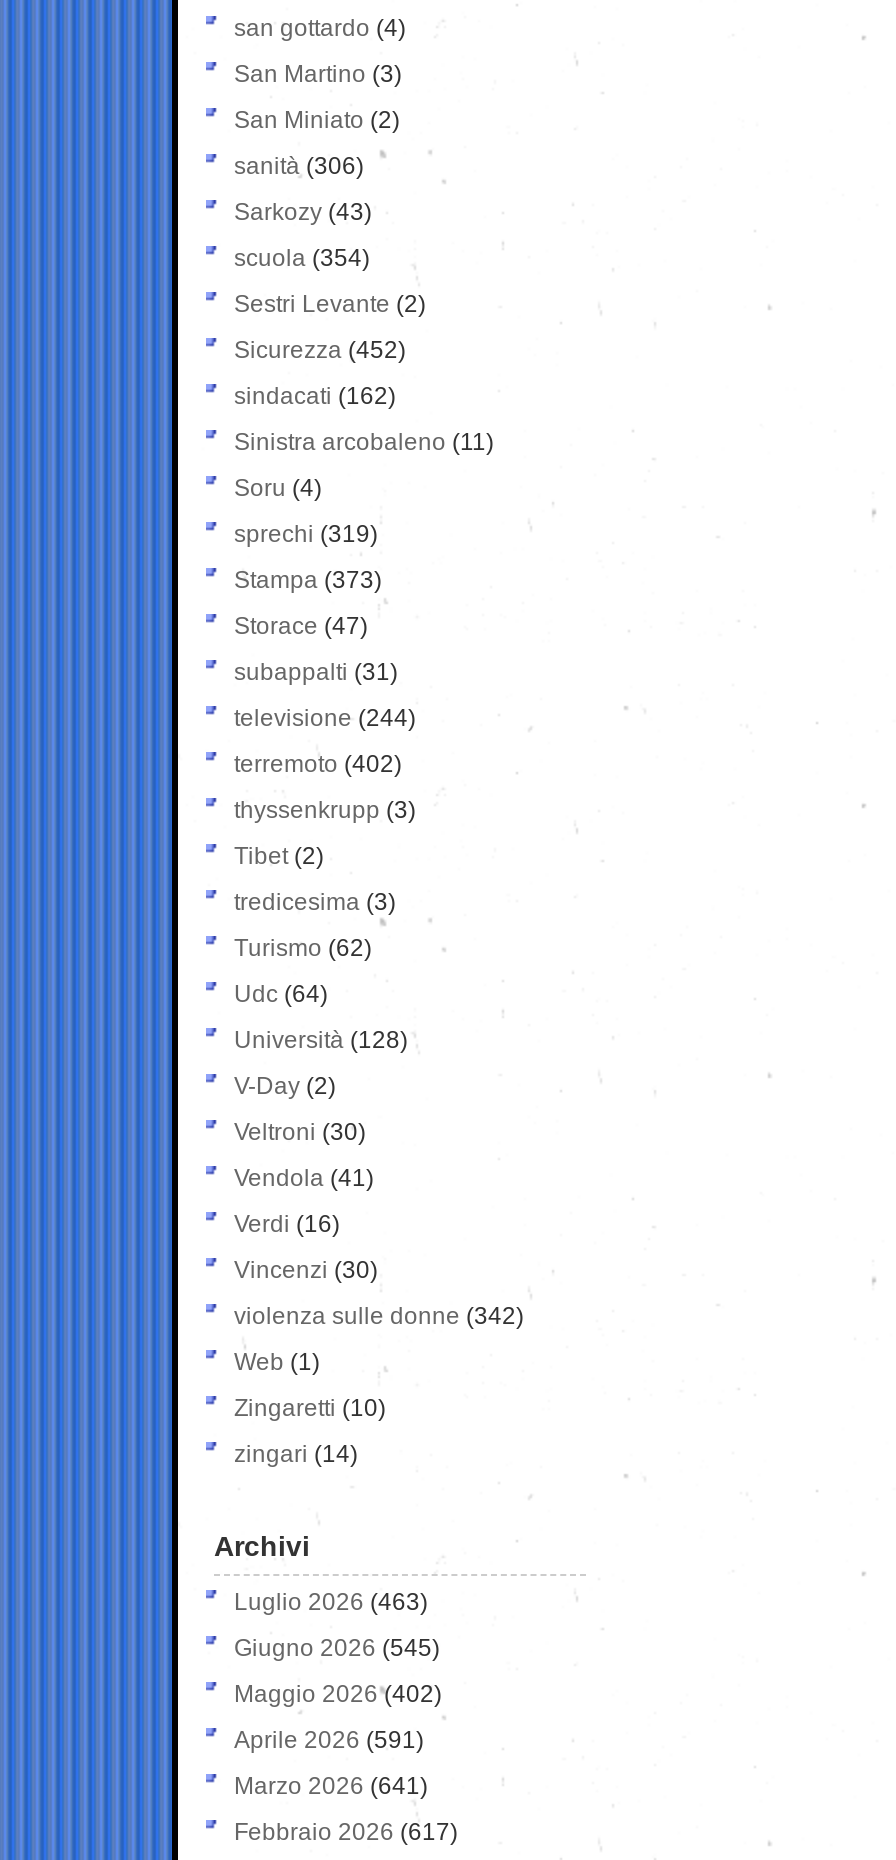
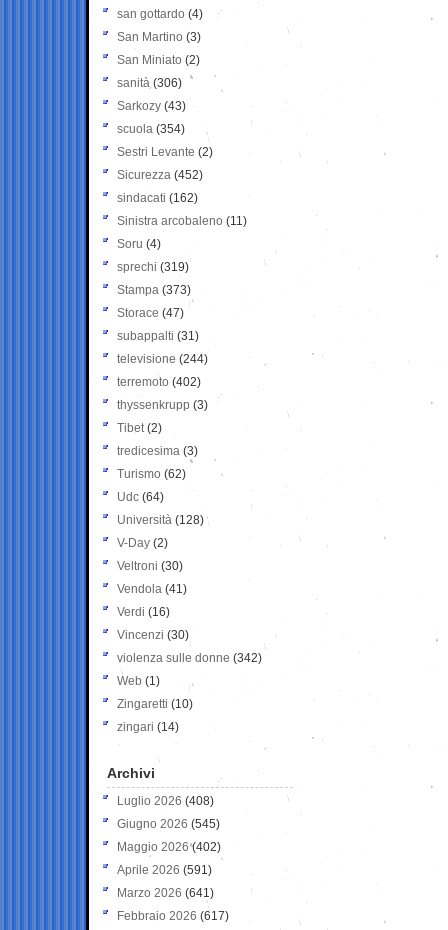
[234,1588,428,1616] Luglio 2026 (463) -> [117,794,214,808] Luglio 2026 (408)

